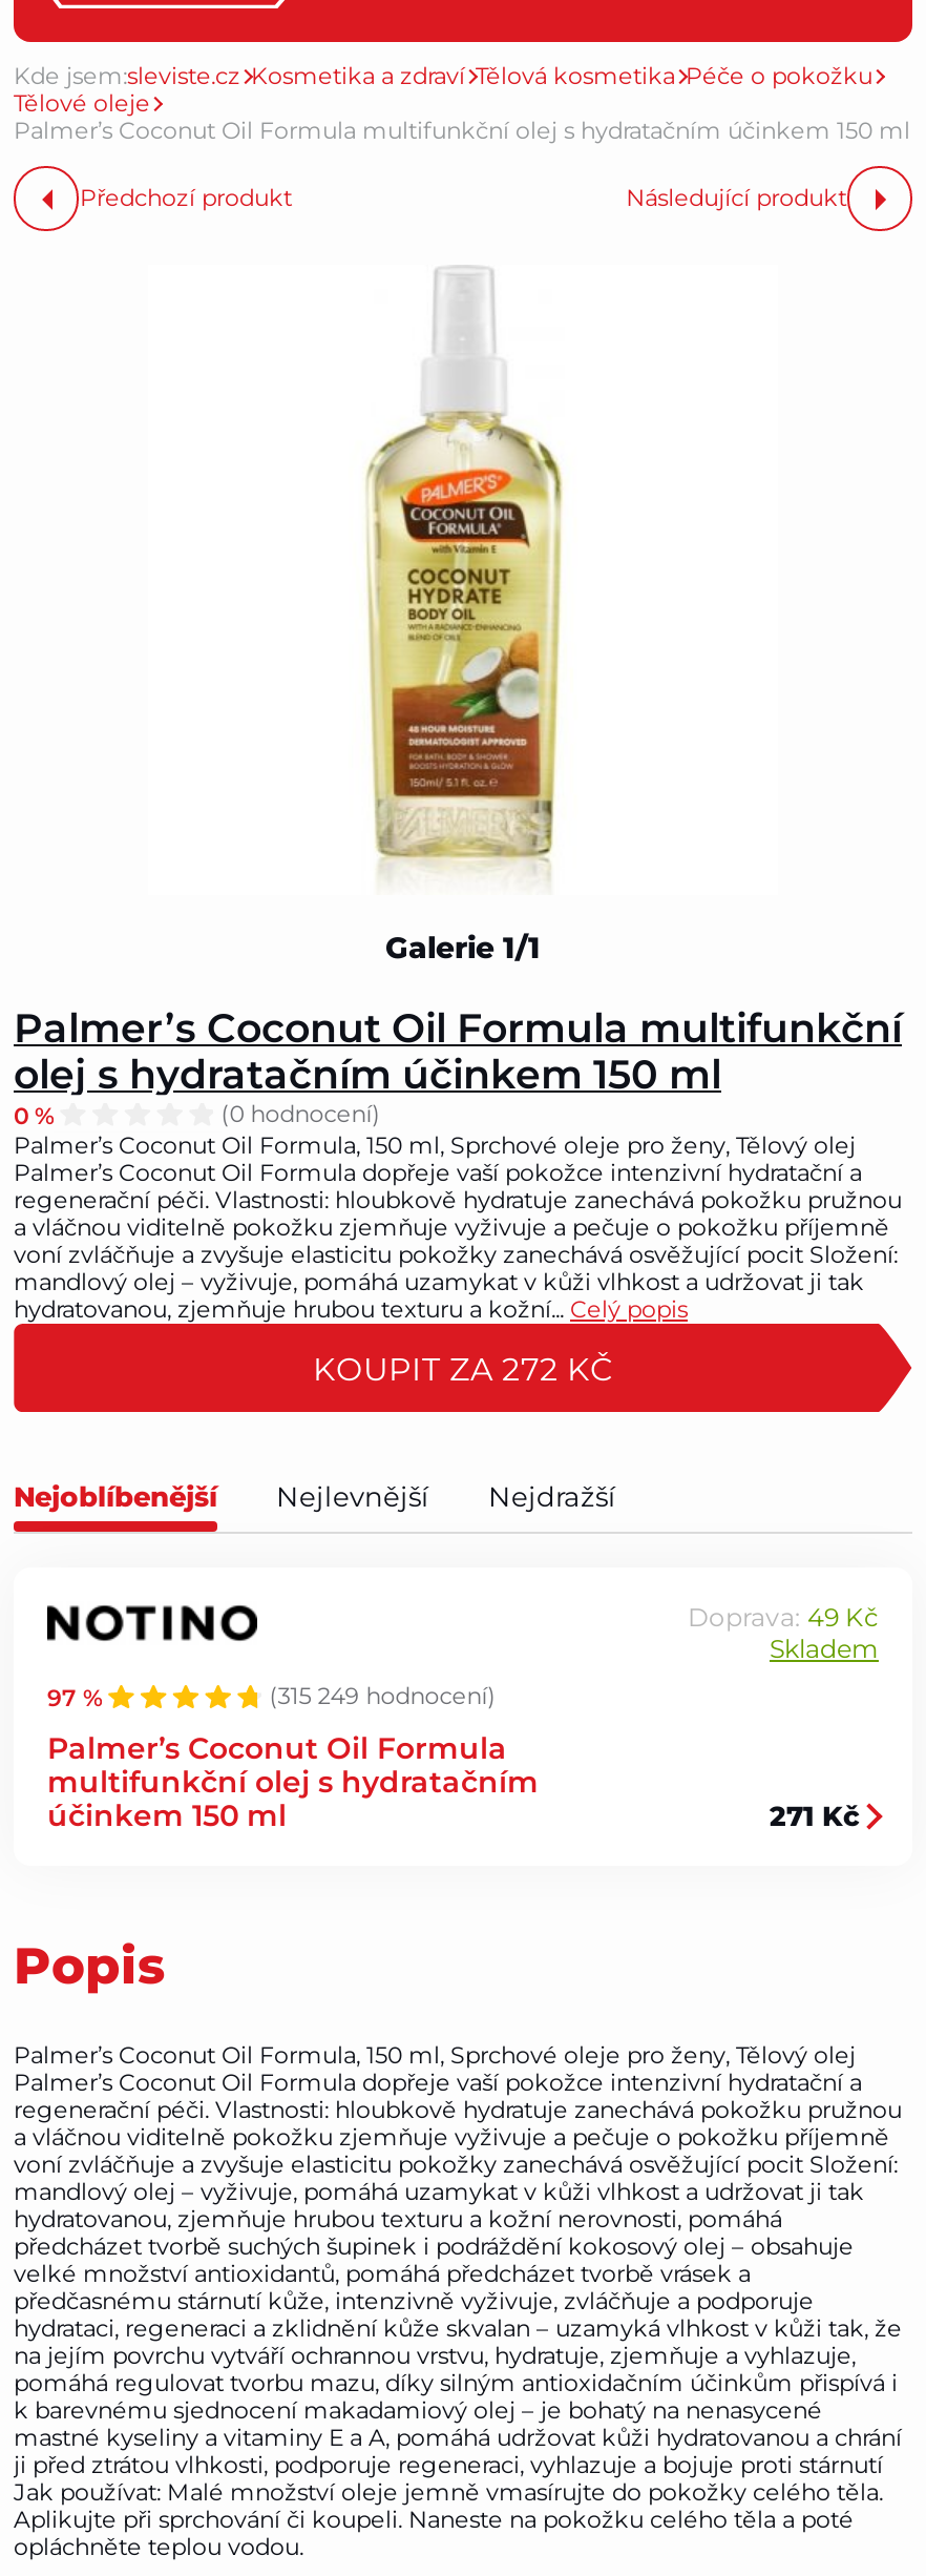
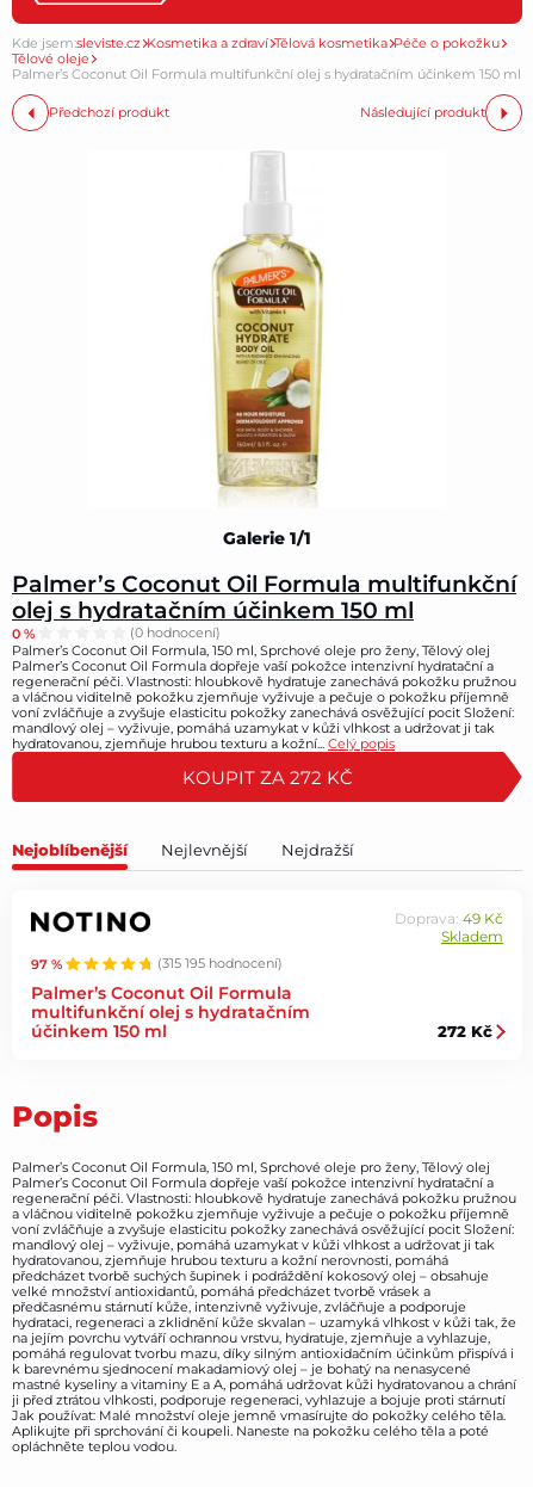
[269,1682,496,1711] (315 249 hodnocení) -> [157,955,282,972] (315 195 hodnocení)
[770,1797,860,1833] 271 Kč -> [438,1021,492,1041] 272 Kč

